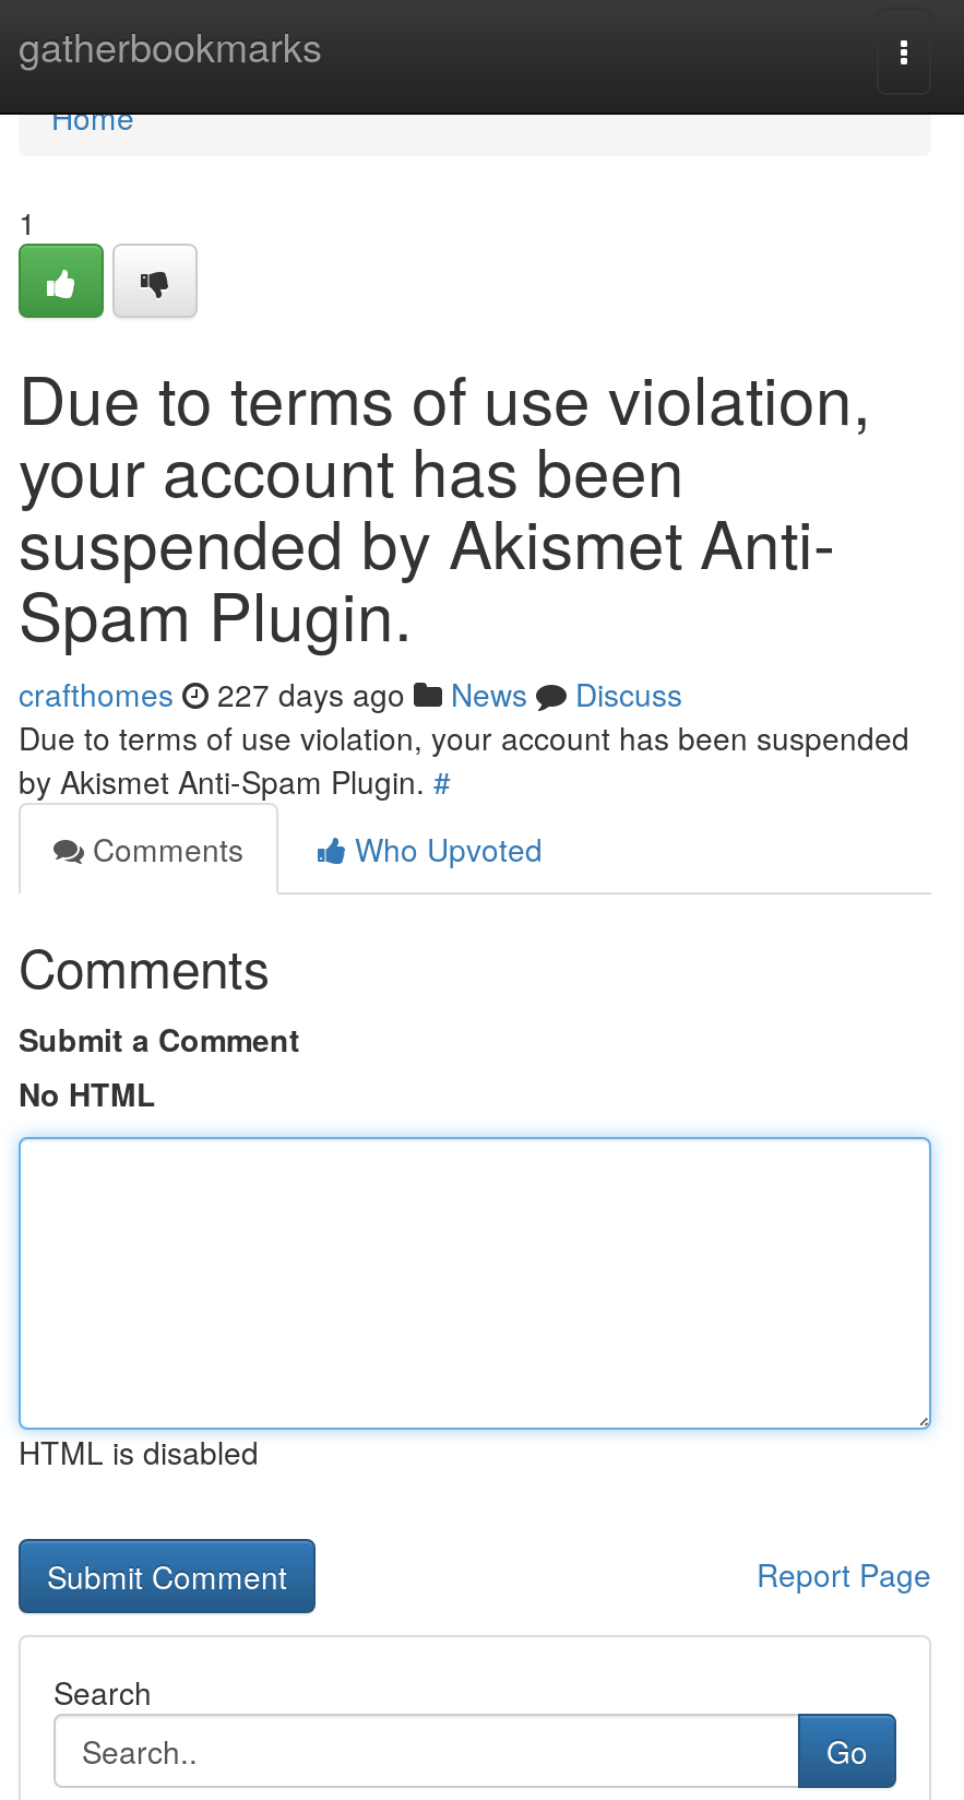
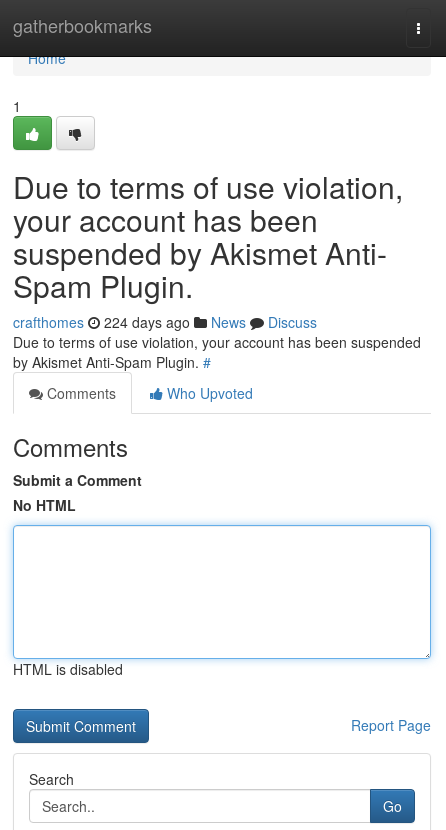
[19,672,682,715] crafthomes 227 days ago News Discuss -> [13,312,317,332] crafthomes 224 days ago News Discuss

